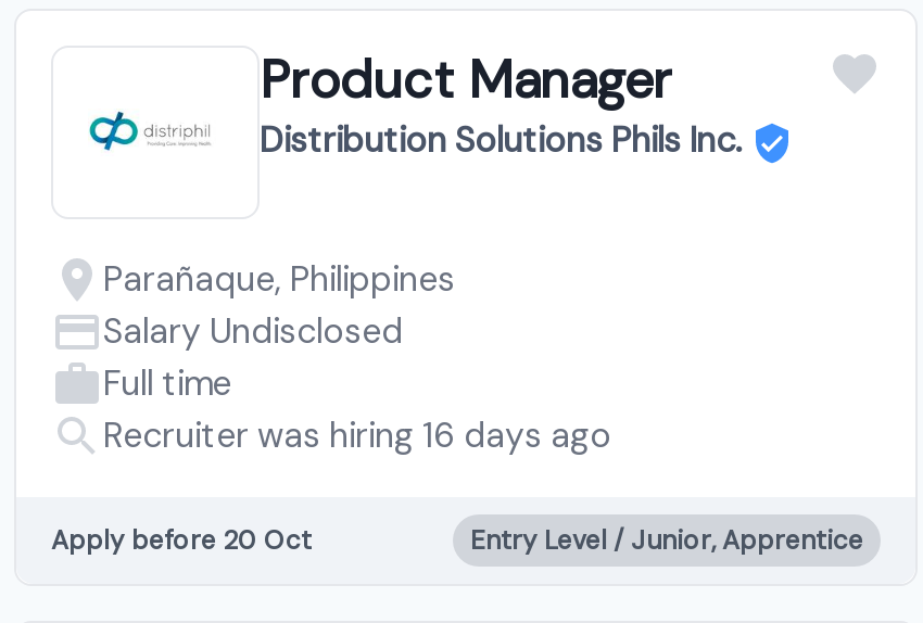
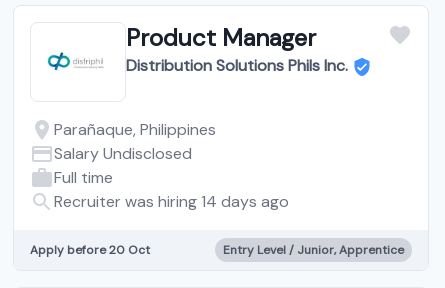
[103,412,611,458] Recruiter was hiring 16 days ago -> [54,191,289,212] Recruiter was hiring 14 days ago

